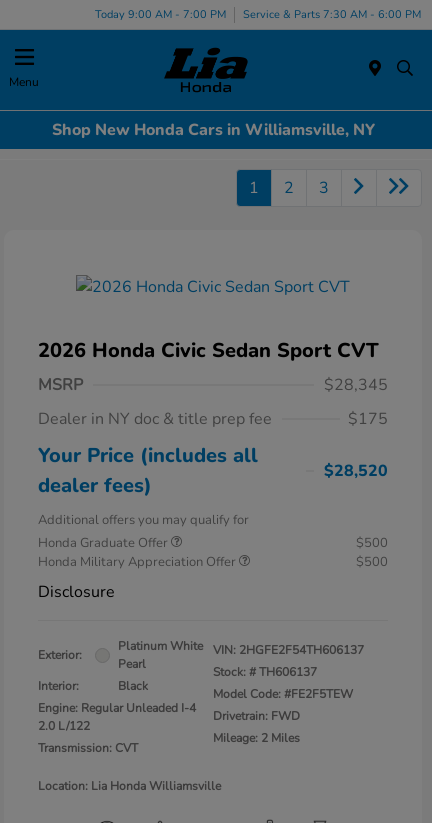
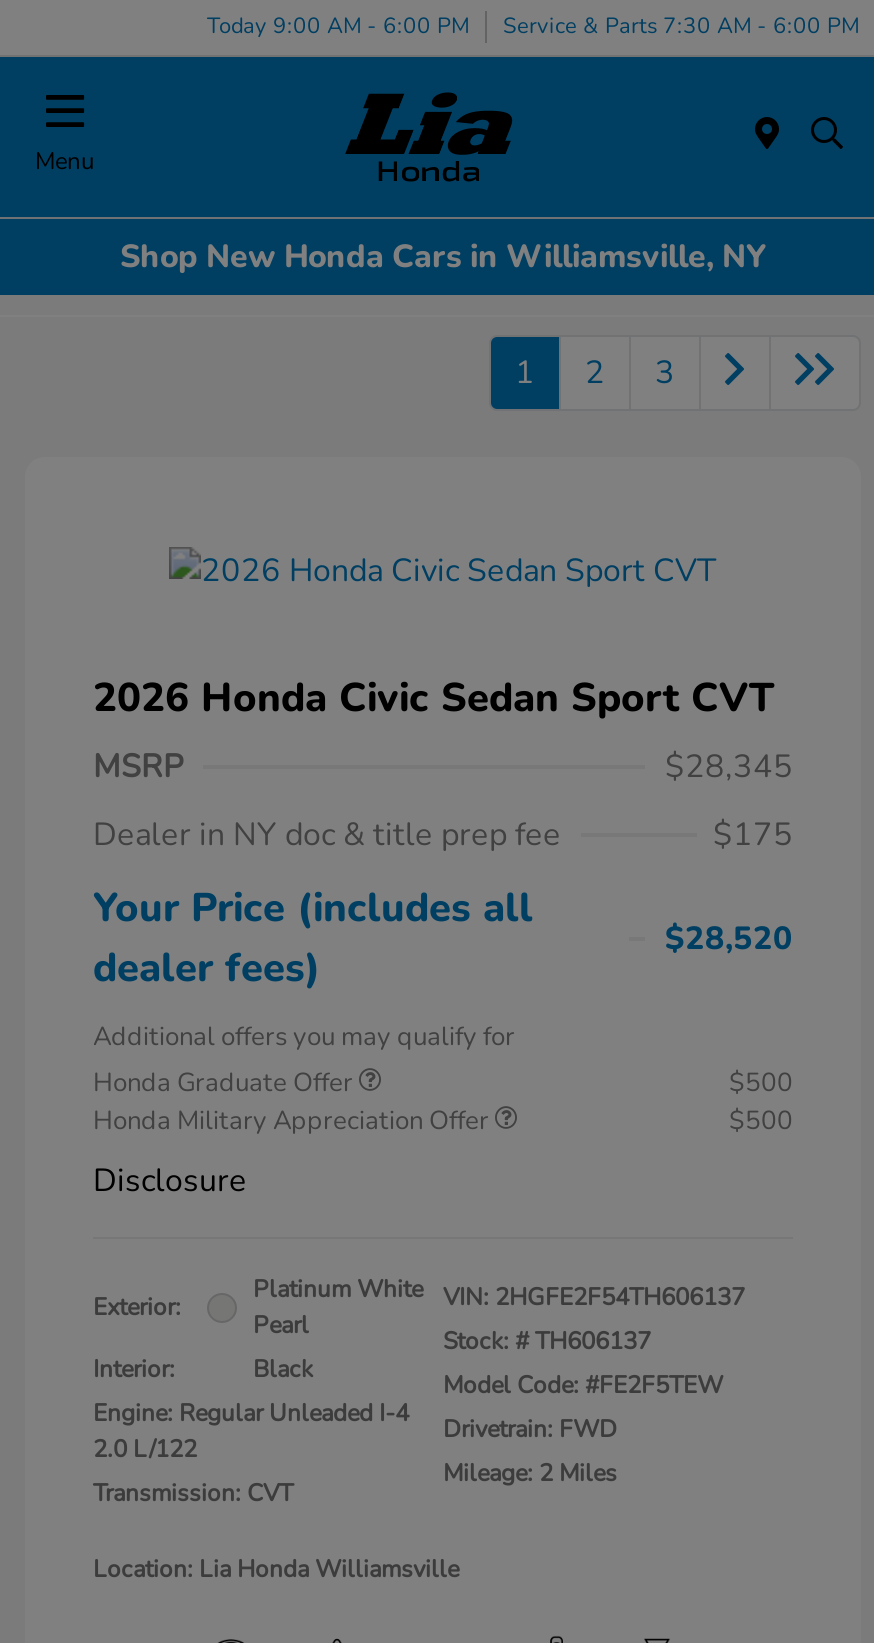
[95,6,421,21] Today 9:00 AM - 7:00 PM Service & Parts 7:30 AM - 6:00 PM -> [207,10,859,40] Today 9:00 AM - 6:00 PM Service & Parts 7:30 AM - 6:00 PM

